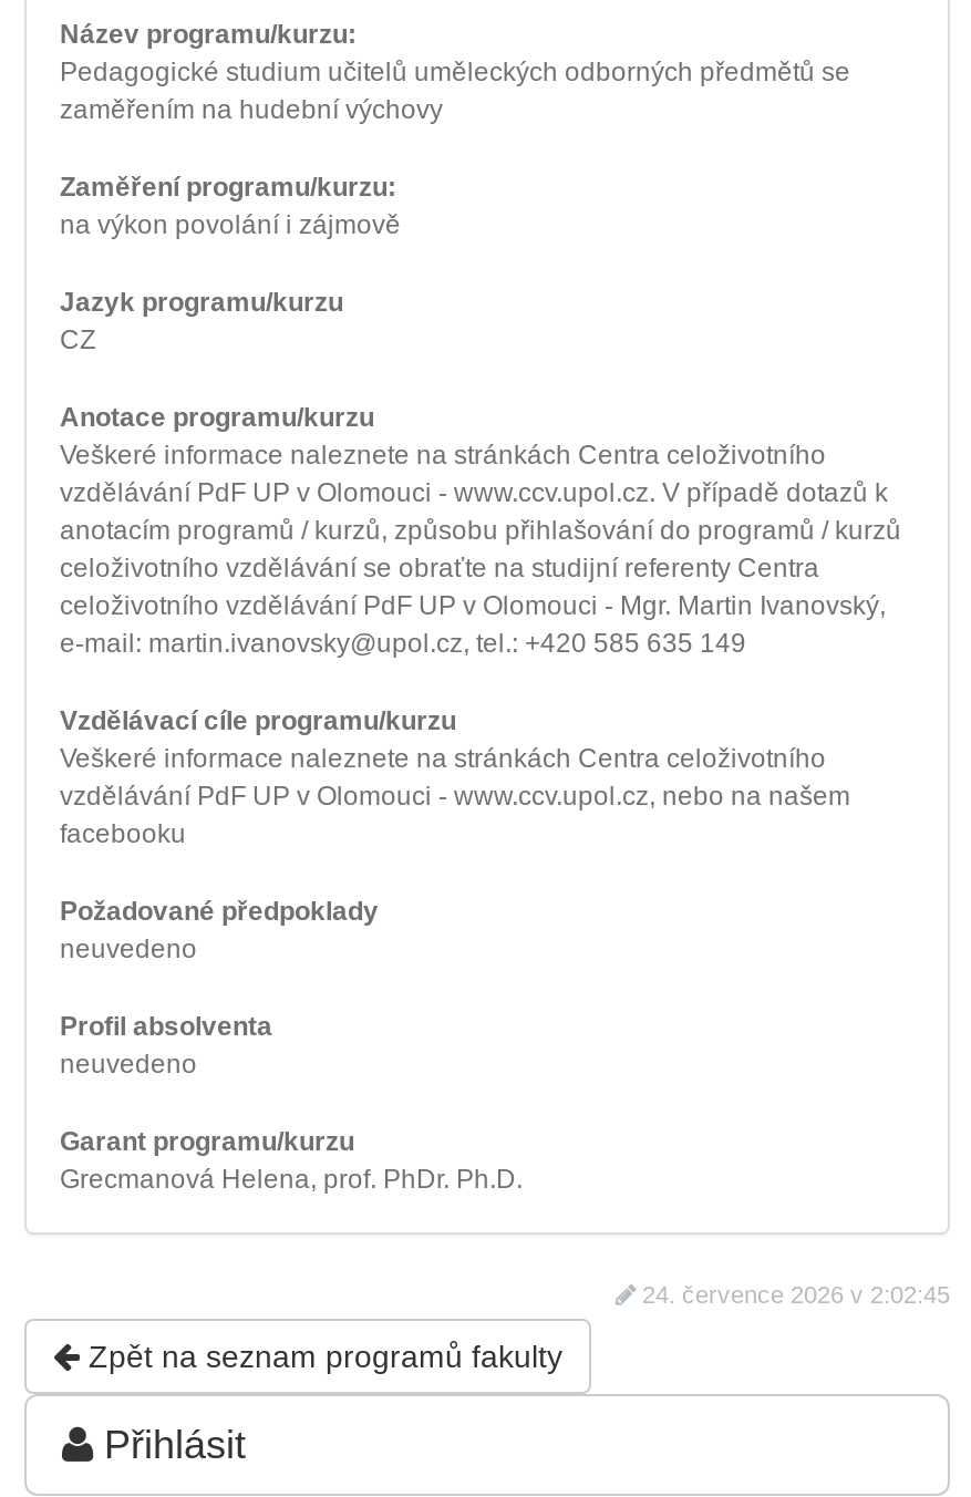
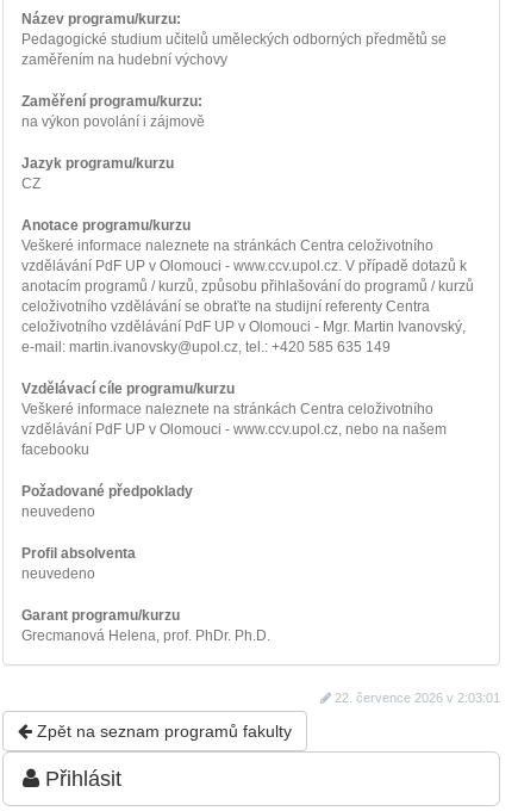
[636,1281,950,1308] 24. července 2026 v 2:02:45 -> [331,691,500,705] 22. července 2026 v 2:03:01

